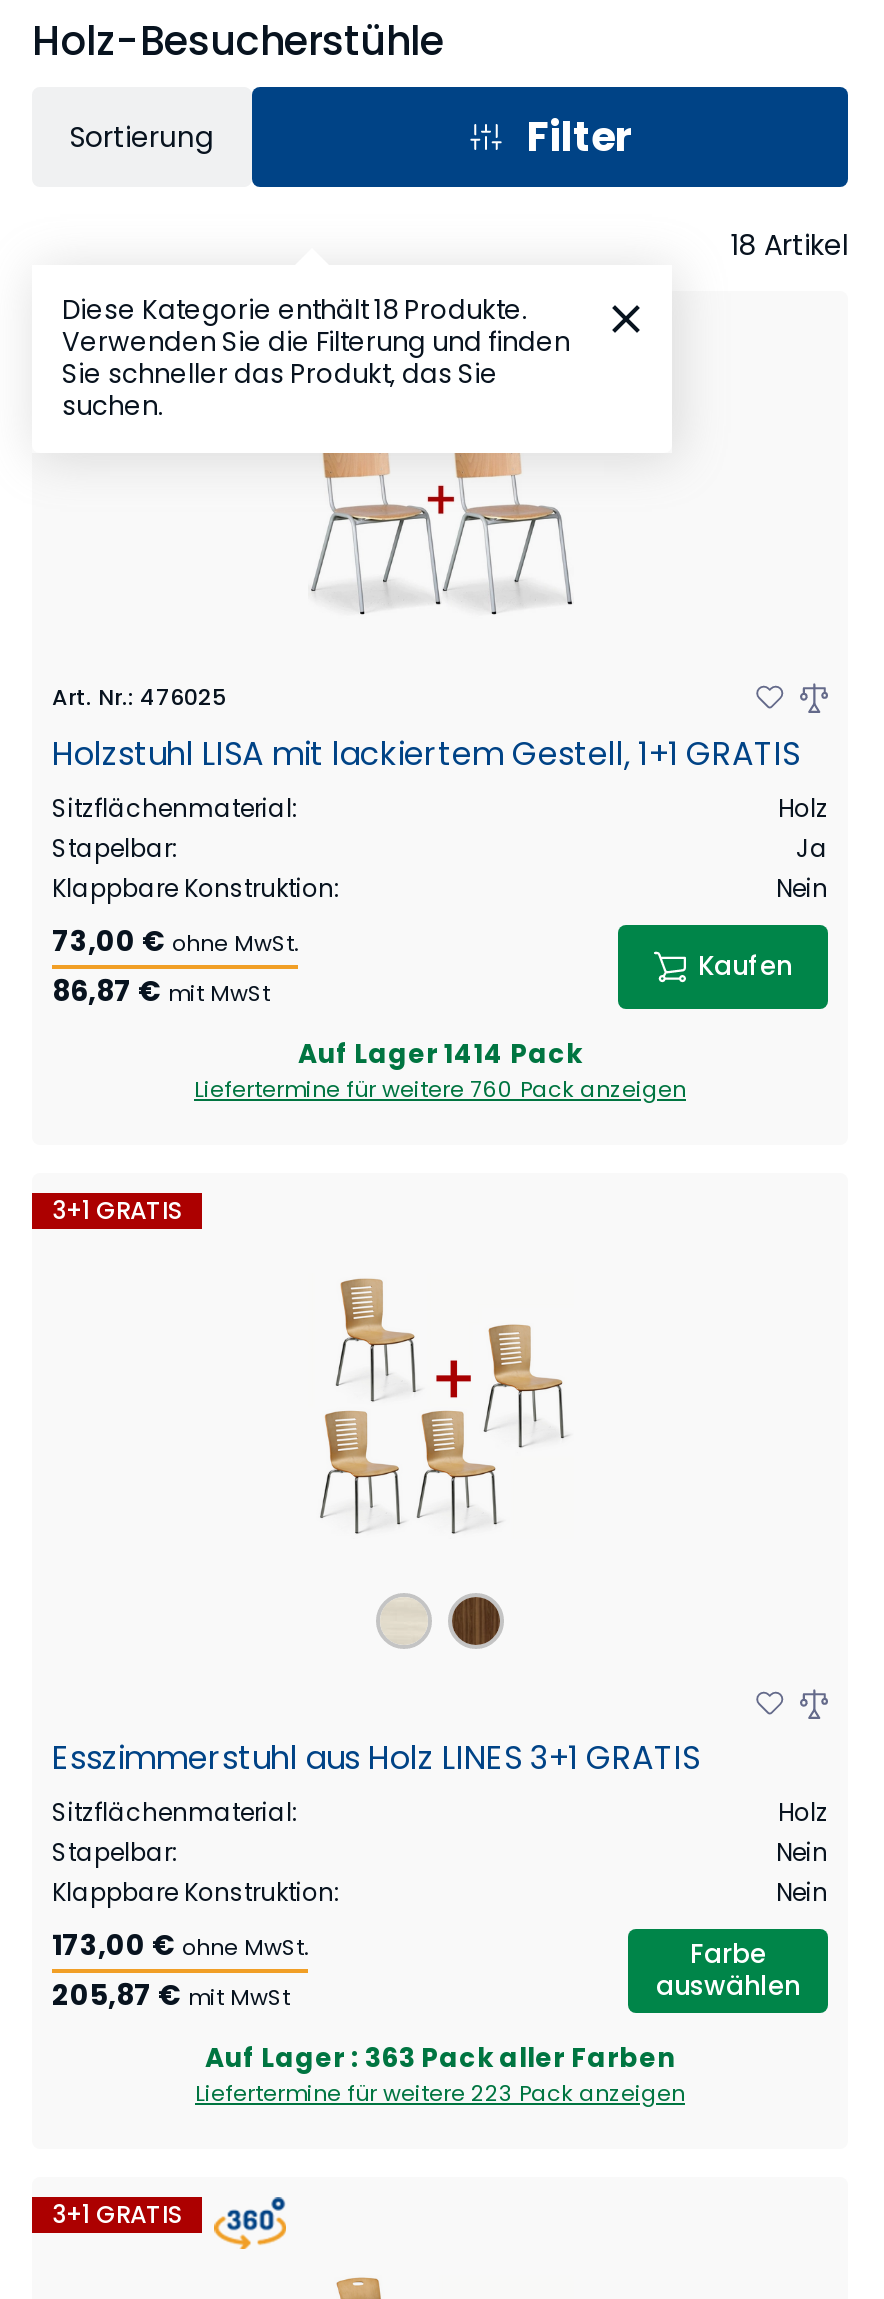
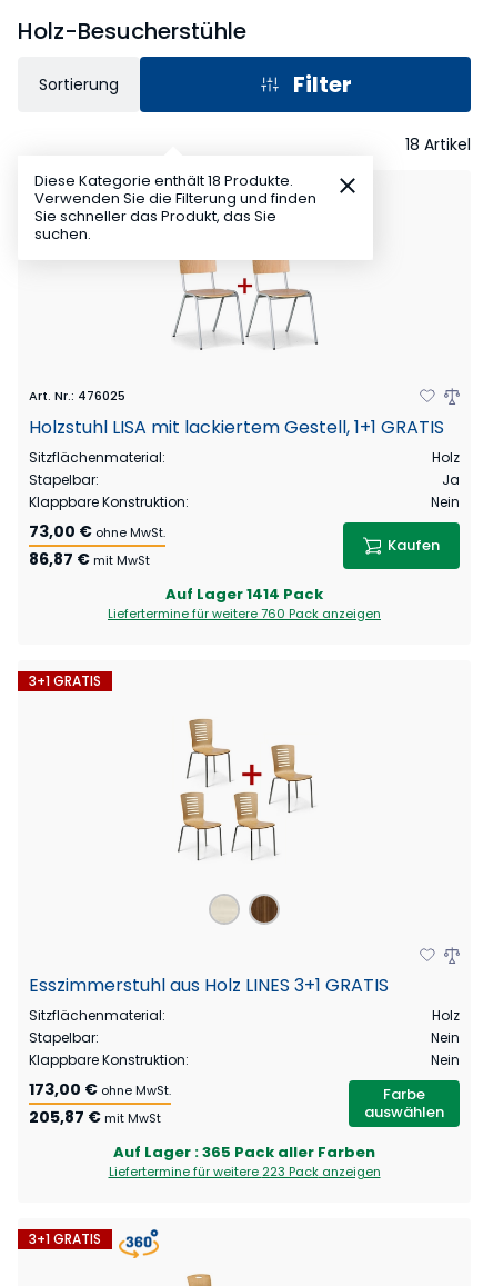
[205,2038,675,2076] Auf Lager : 363 Pack aller Farben -> [113,1141,375,1162] Auf Lager : 365 Pack aller Farben

